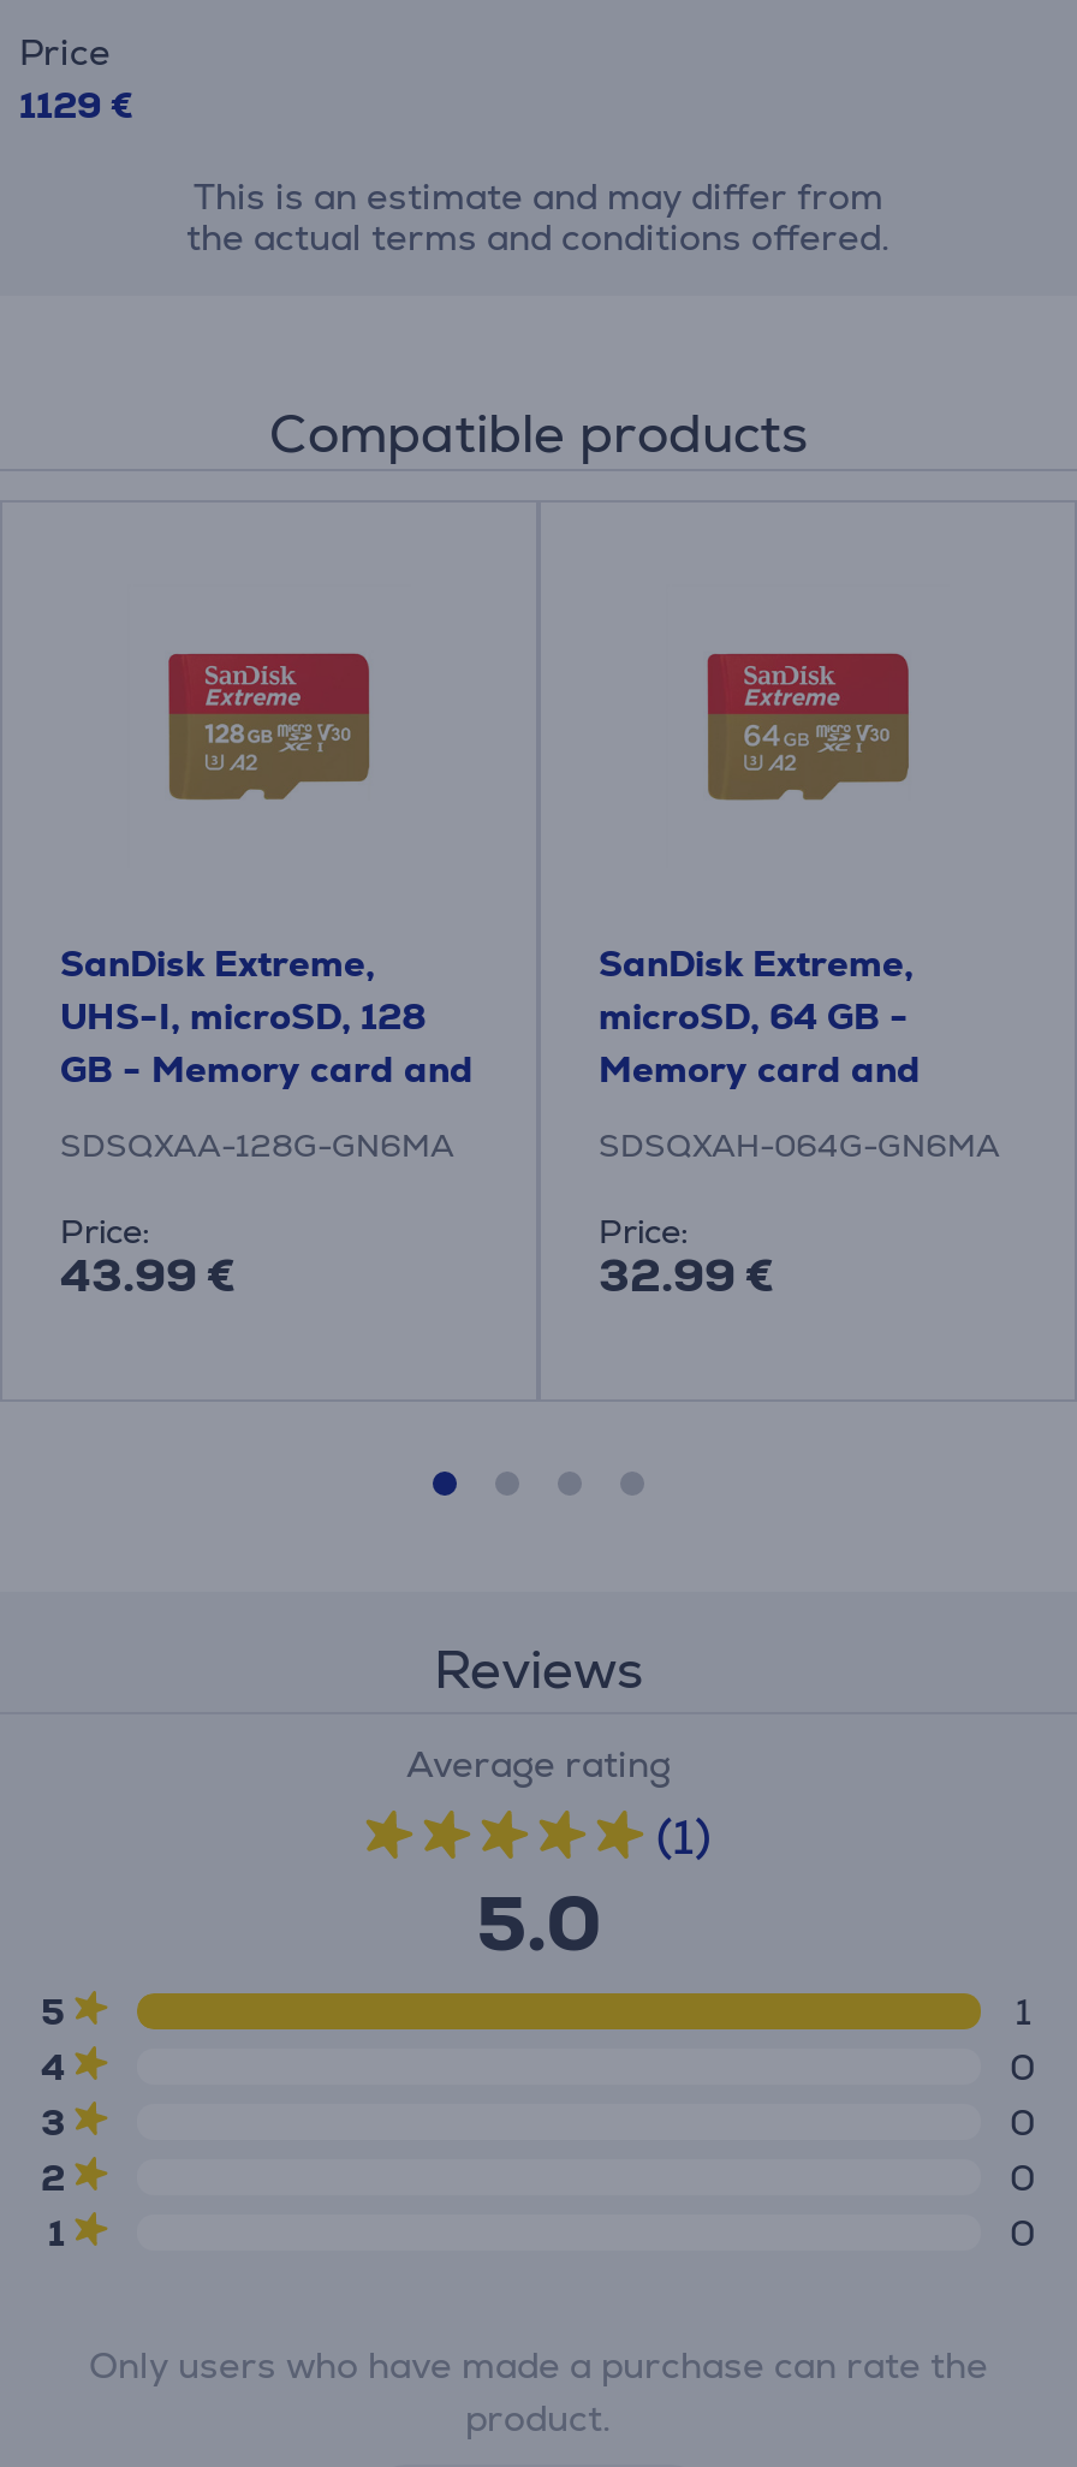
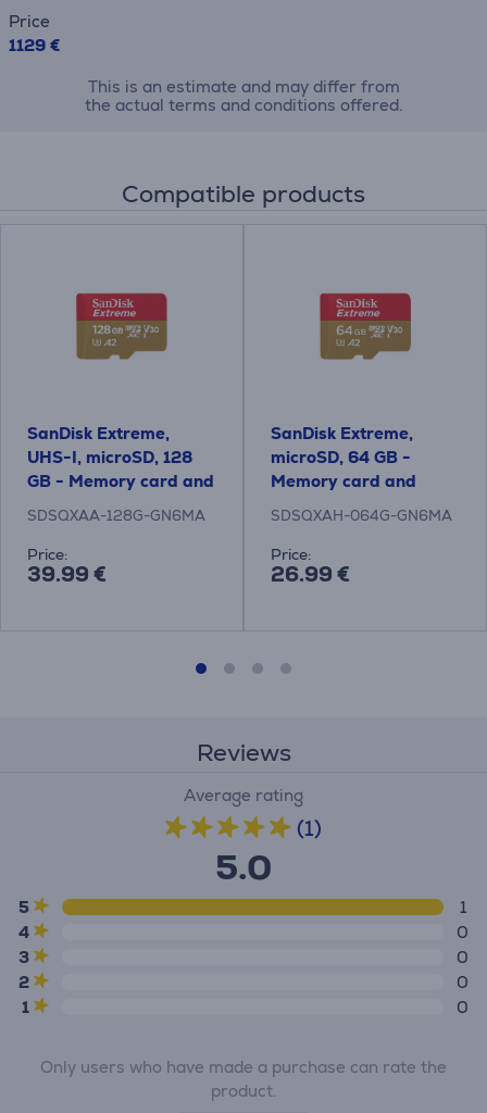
[60,1244,236,1304] 43.99 € -> [27,560,107,587] 39.99 €
[599,1244,774,1304] 32.99 € -> [271,560,350,587] 26.99 €

